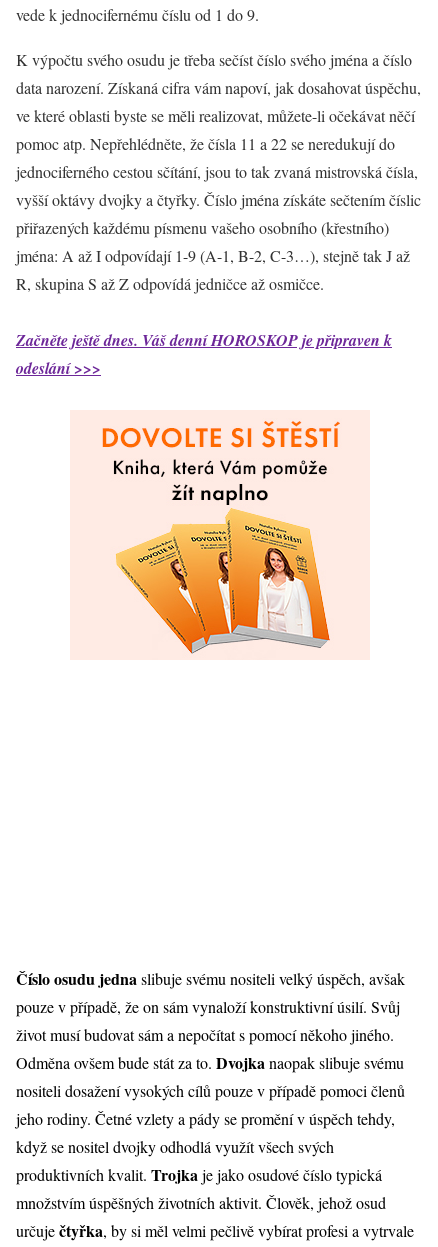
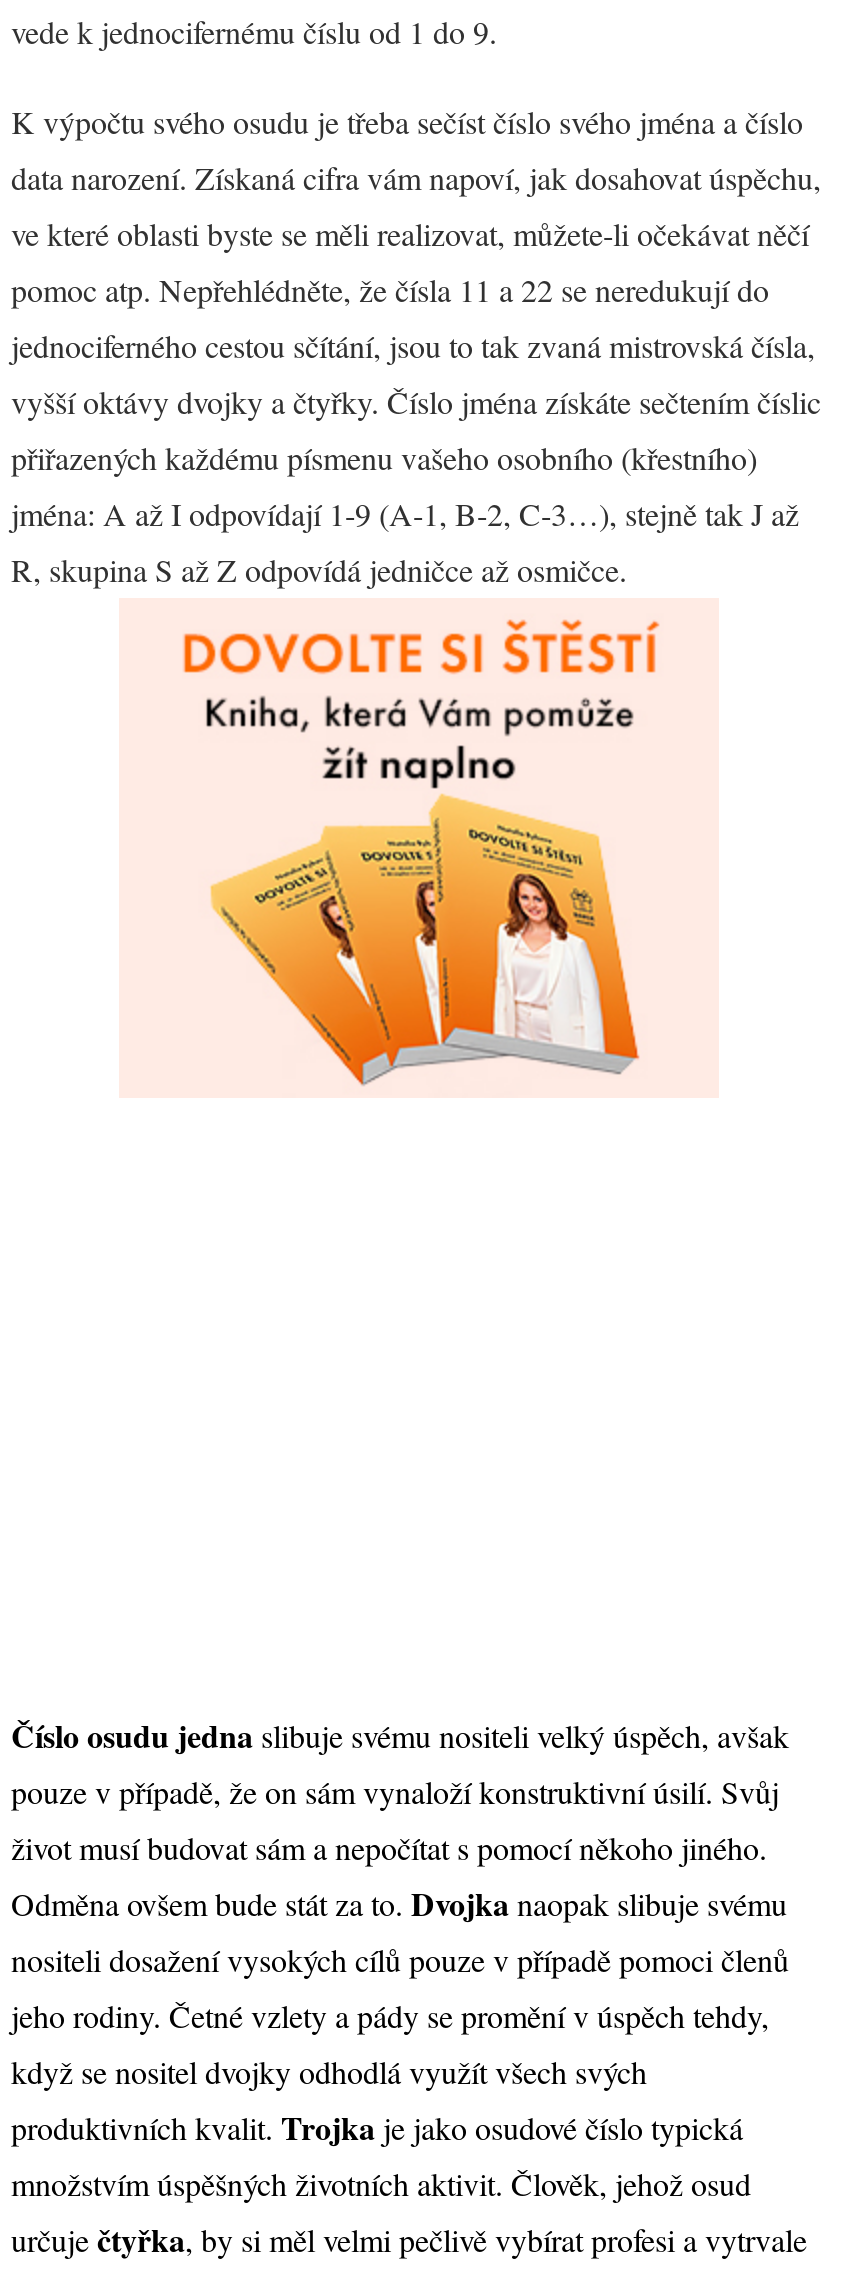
[16,329,392,379] Začněte ještě dnes. Váš denní HOROSKOP je připraven k | odeslání >>> -> none

